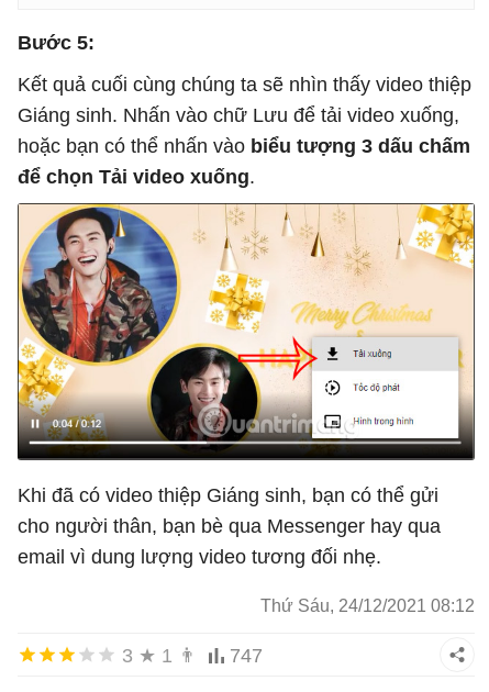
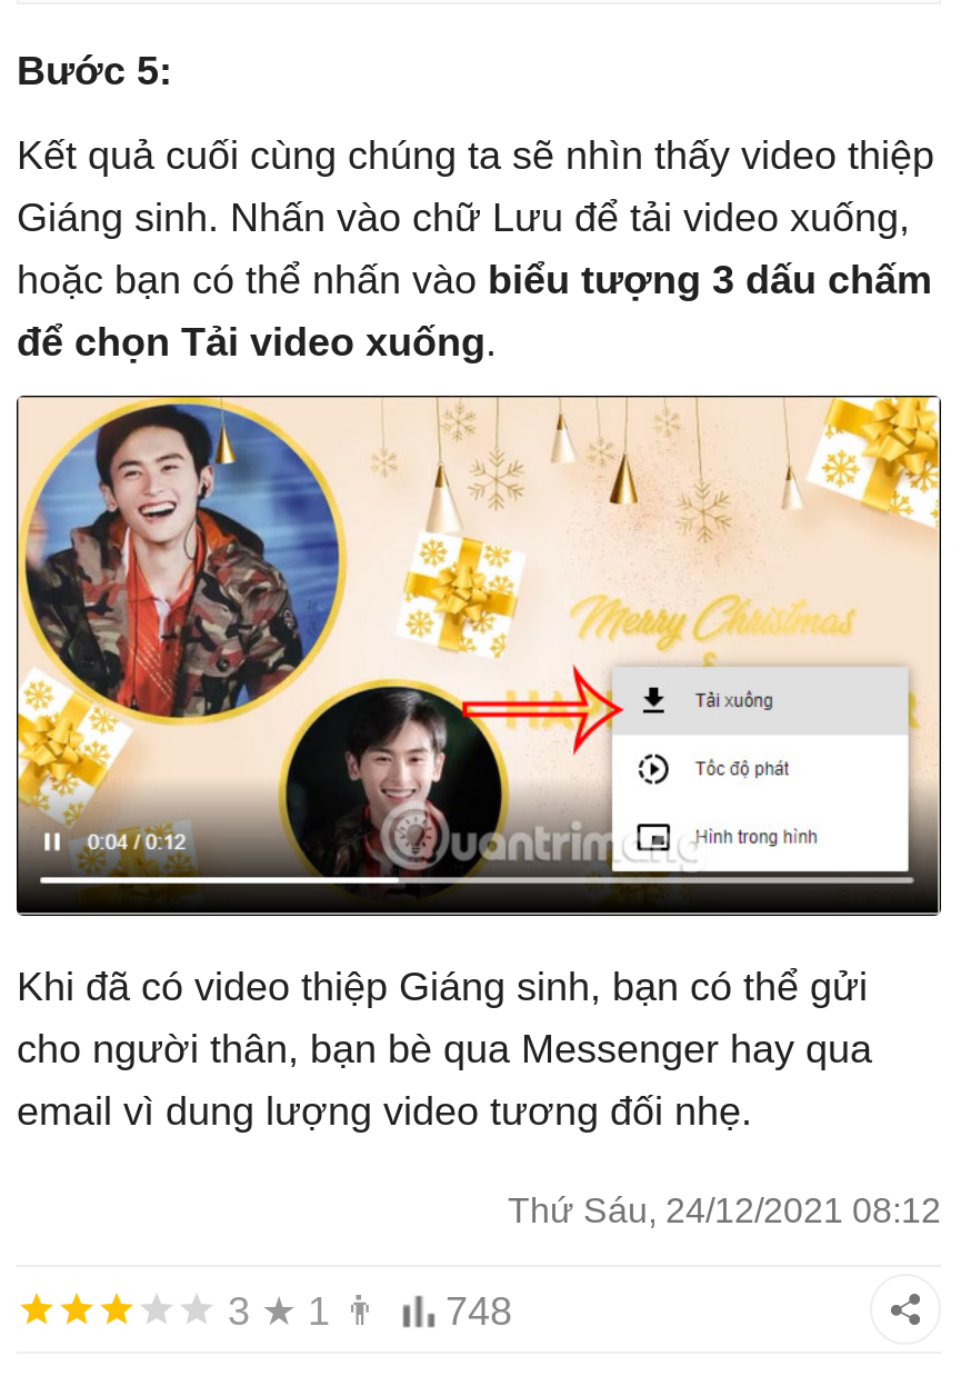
[230,644,263,666] 747 -> [446,1288,512,1333] 748

